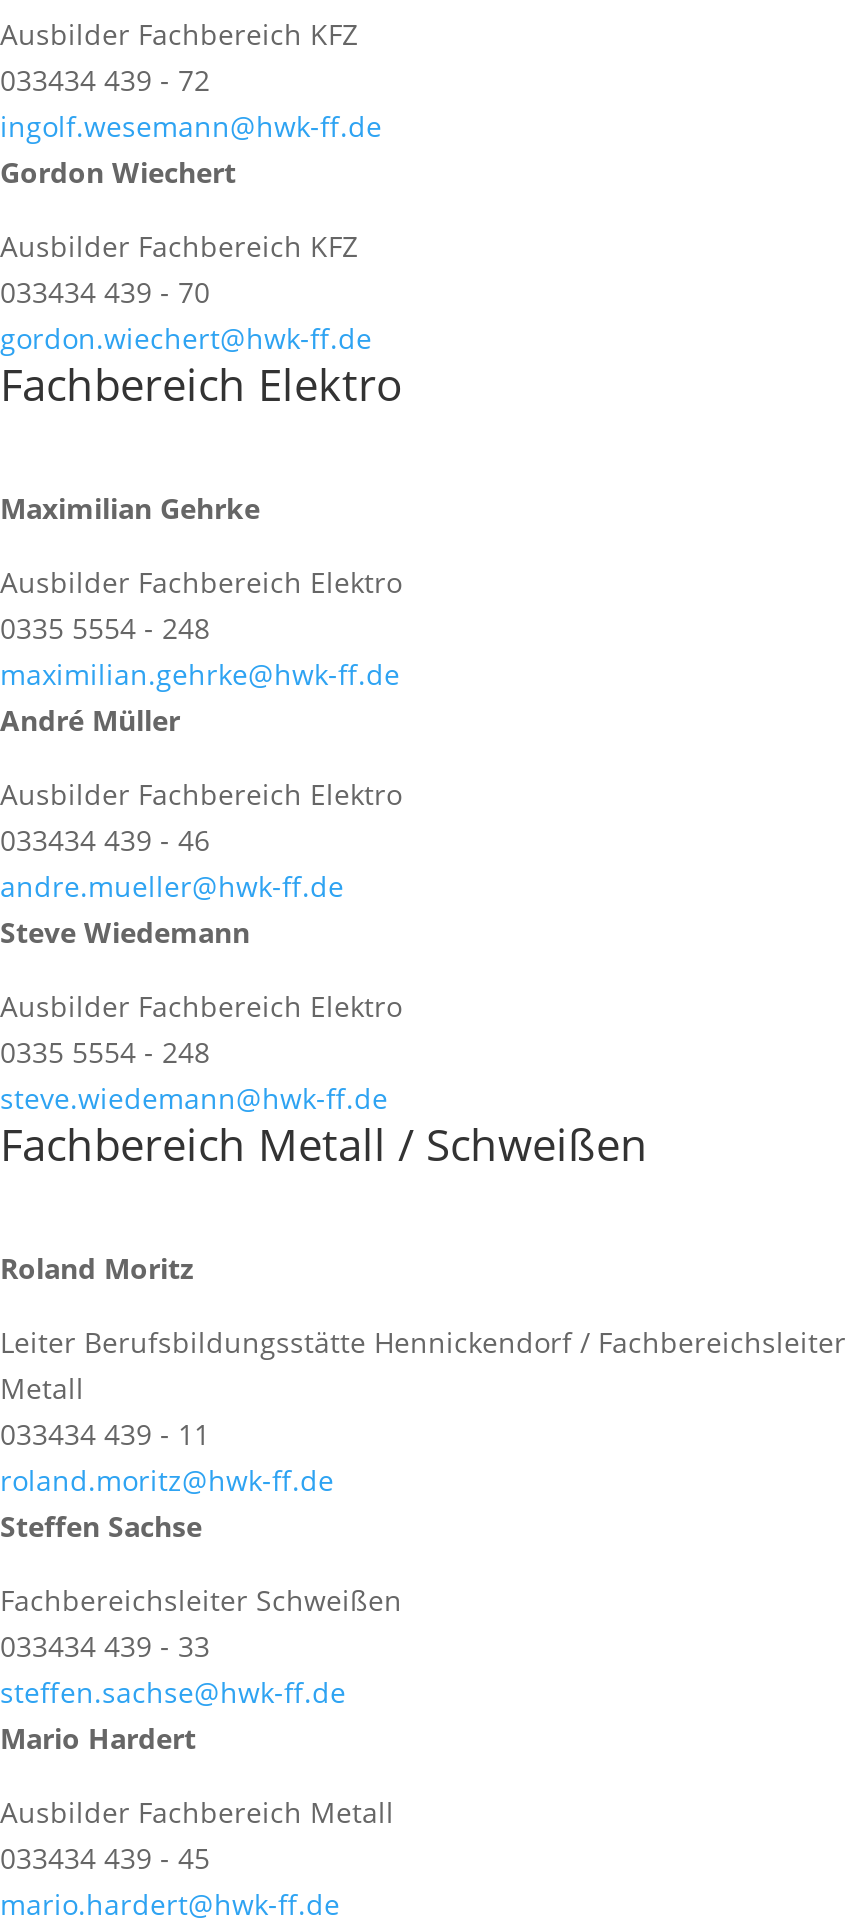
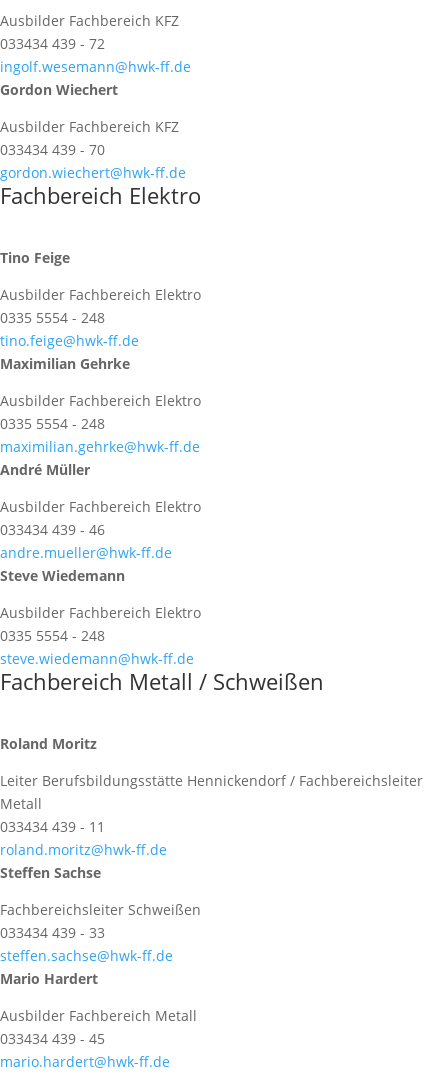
none -> [0,248,201,350] Tino Feige | Ausbilder Fachbereich Elektro | 0335 5554 - 248 | tino.feige@hwk-ff.de

